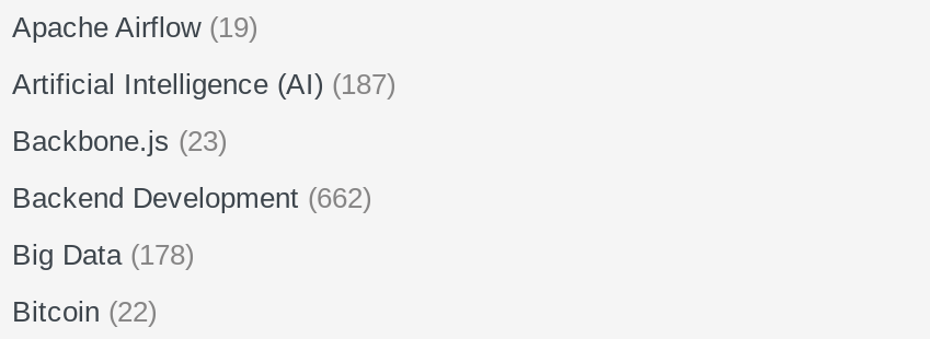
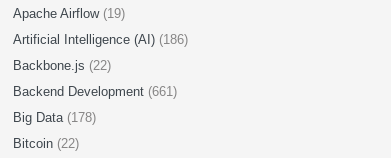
[12,68,395,101] Artificial Intelligence (AI) (187) -> [13,32,188,47] Artificial Intelligence (AI) (186)
[12,125,227,157] Backbone.js (23) -> [13,58,111,73] Backbone.js (22)
[12,182,371,214] Backend Development (662) -> [13,84,177,99] Backend Development (661)

